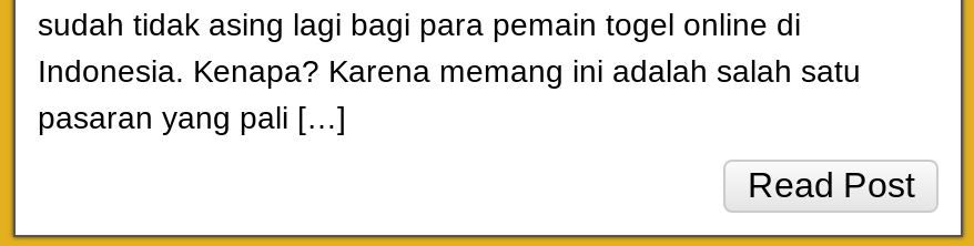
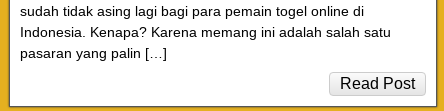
[38,100,346,136] pasaran yang pali […] -> [20,45,167,61] pasaran yang palin […]

